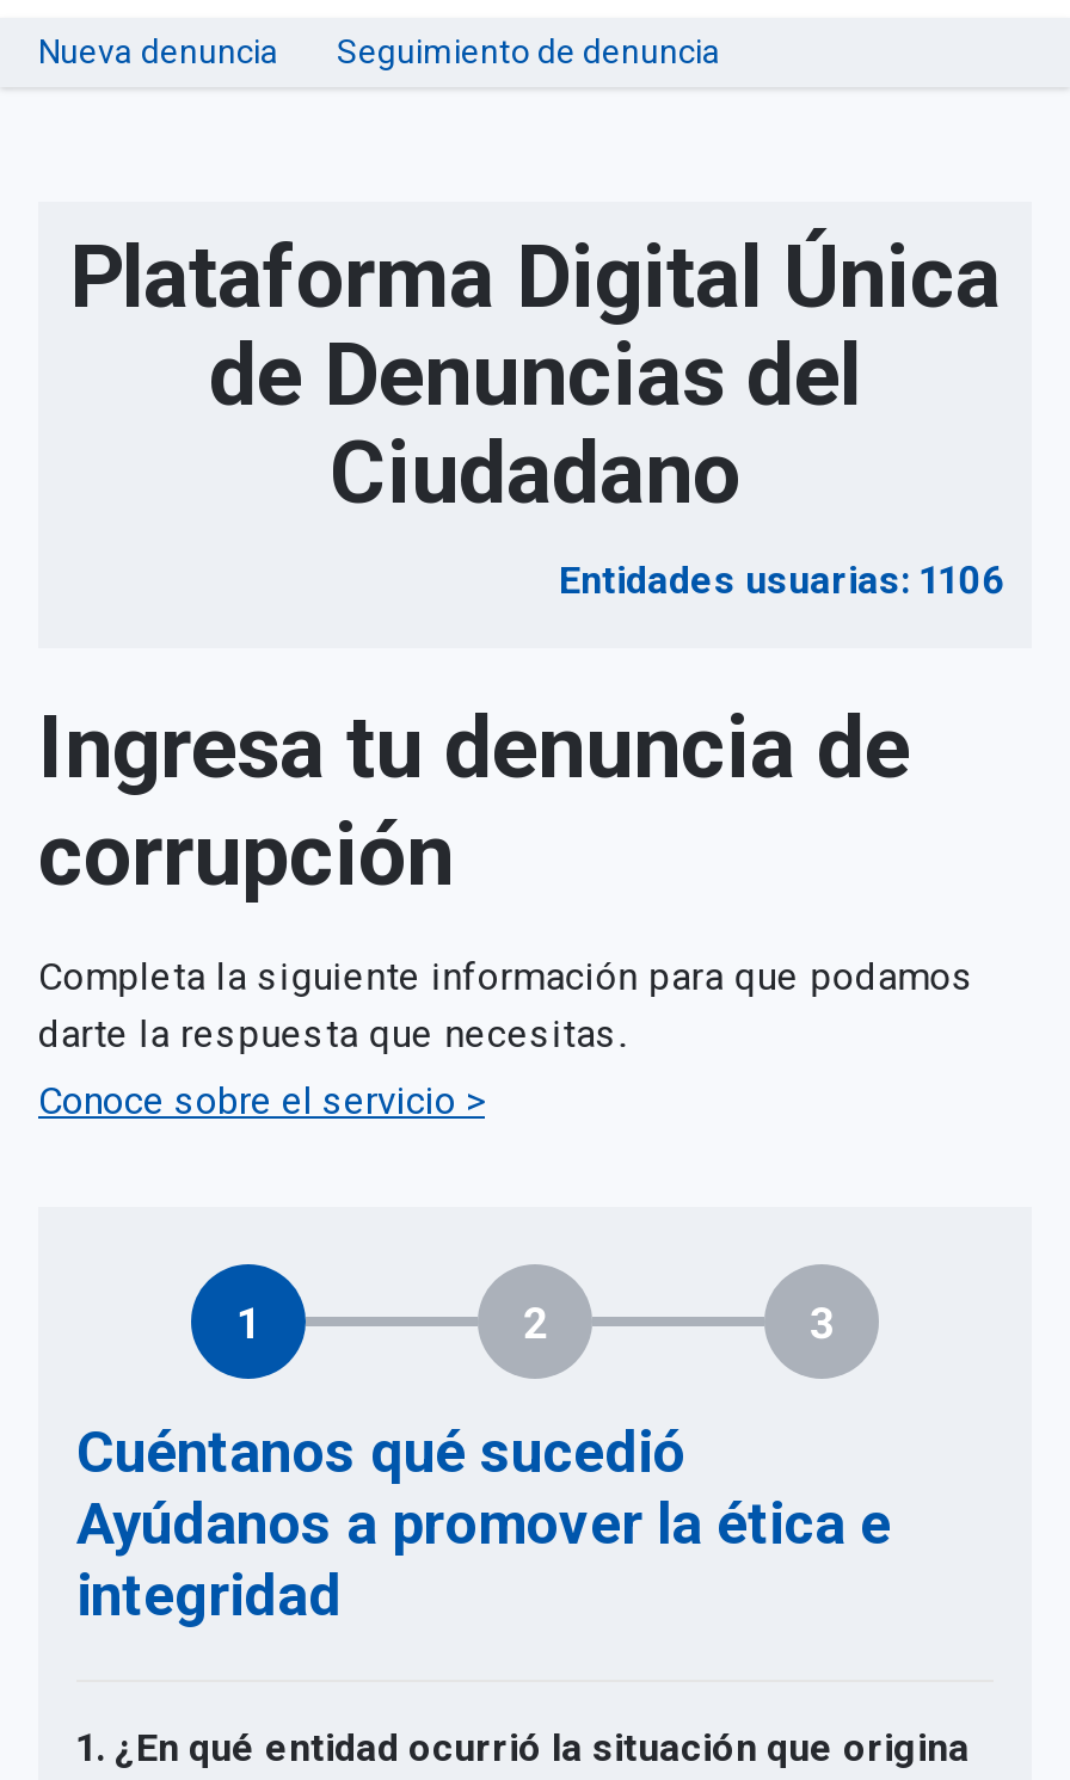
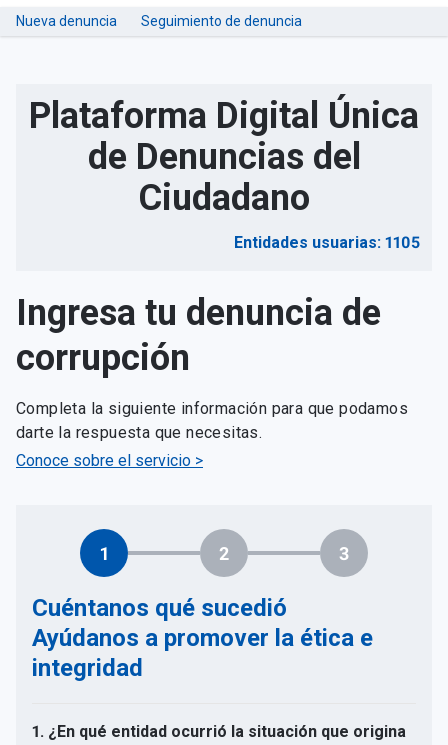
[559,558,1003,603] Entidades usuarias: 1106 -> [234,233,420,252] Entidades usuarias: 1105

